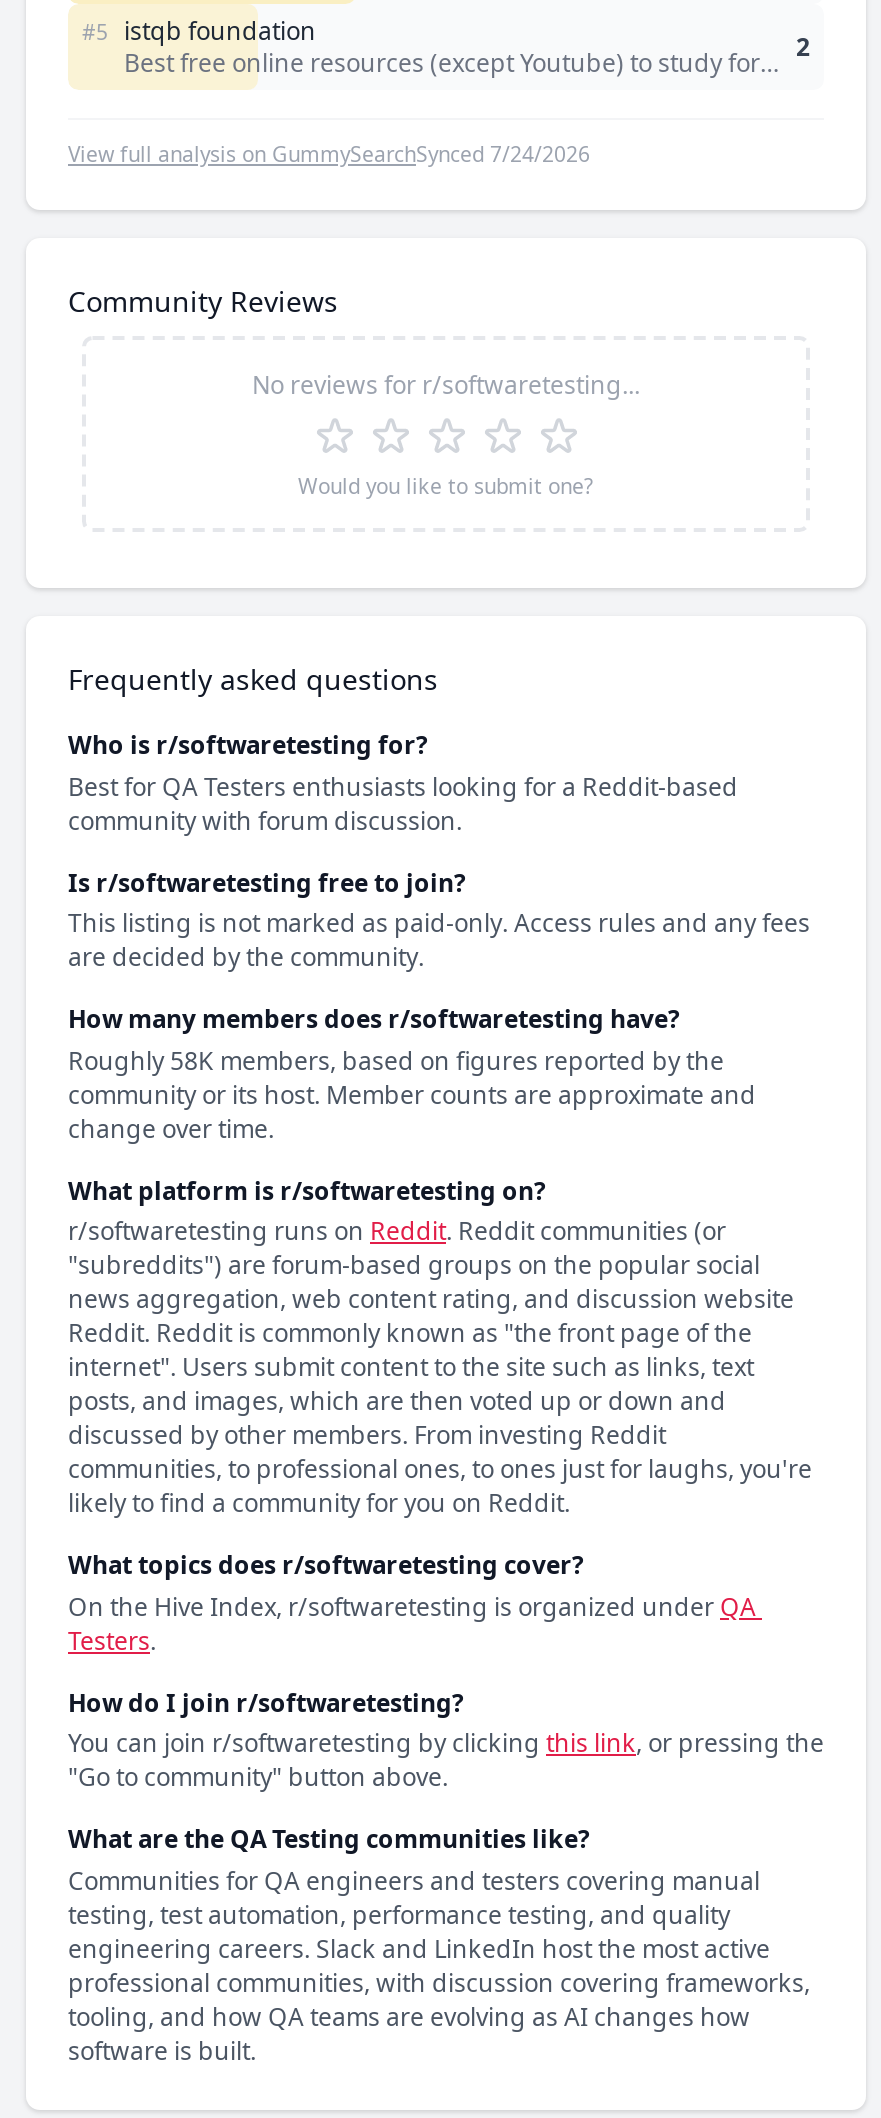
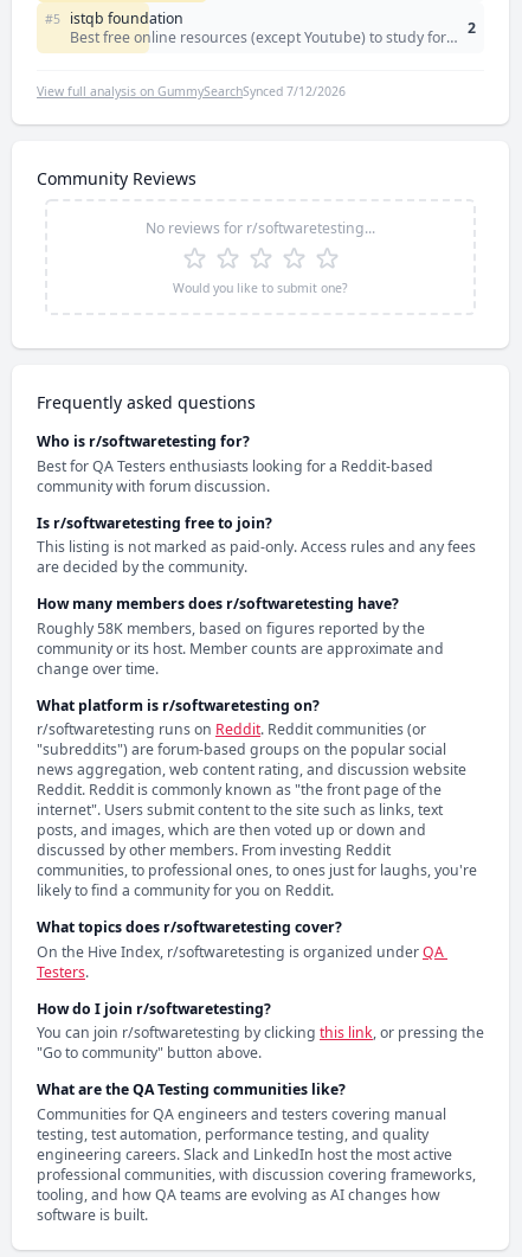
[68,140,590,168] View full analysis on GummySearchSynced 7/24/2026 -> [37,83,346,100] View full analysis on GummySearchSynced 7/12/2026

